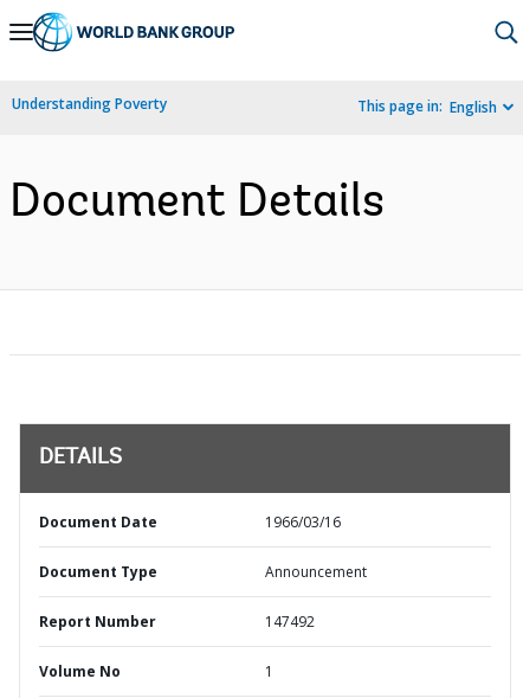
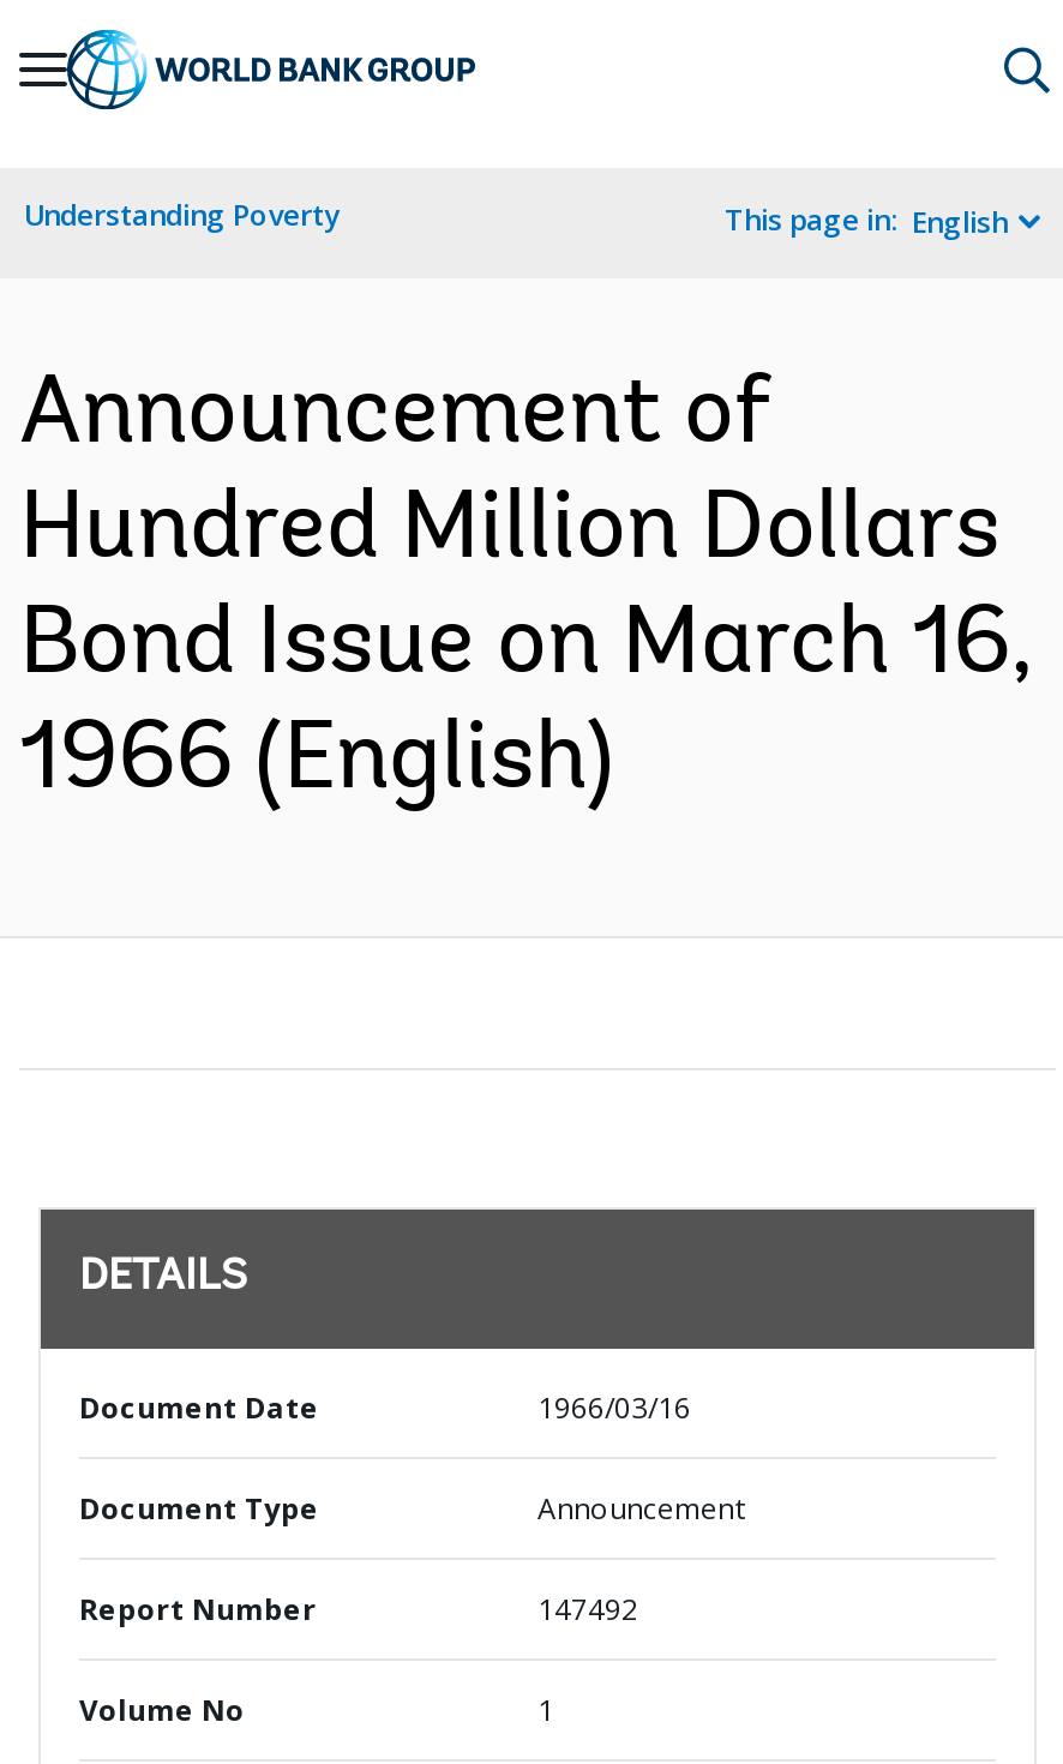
[9,180,385,228] Document Details -> [19,370,1034,811] Announcement of | Hundred Million Dollars | Bond Issue on March 16, | 1966 (English)

